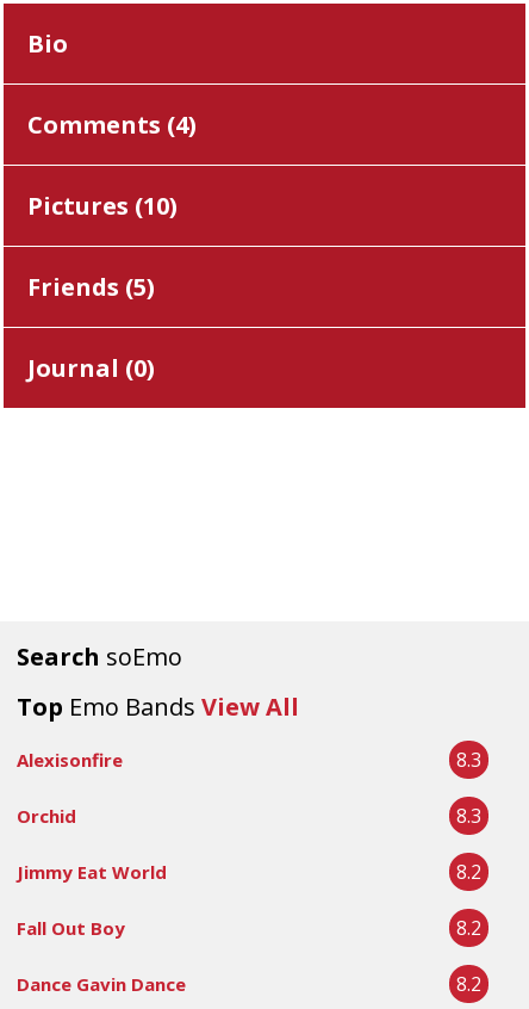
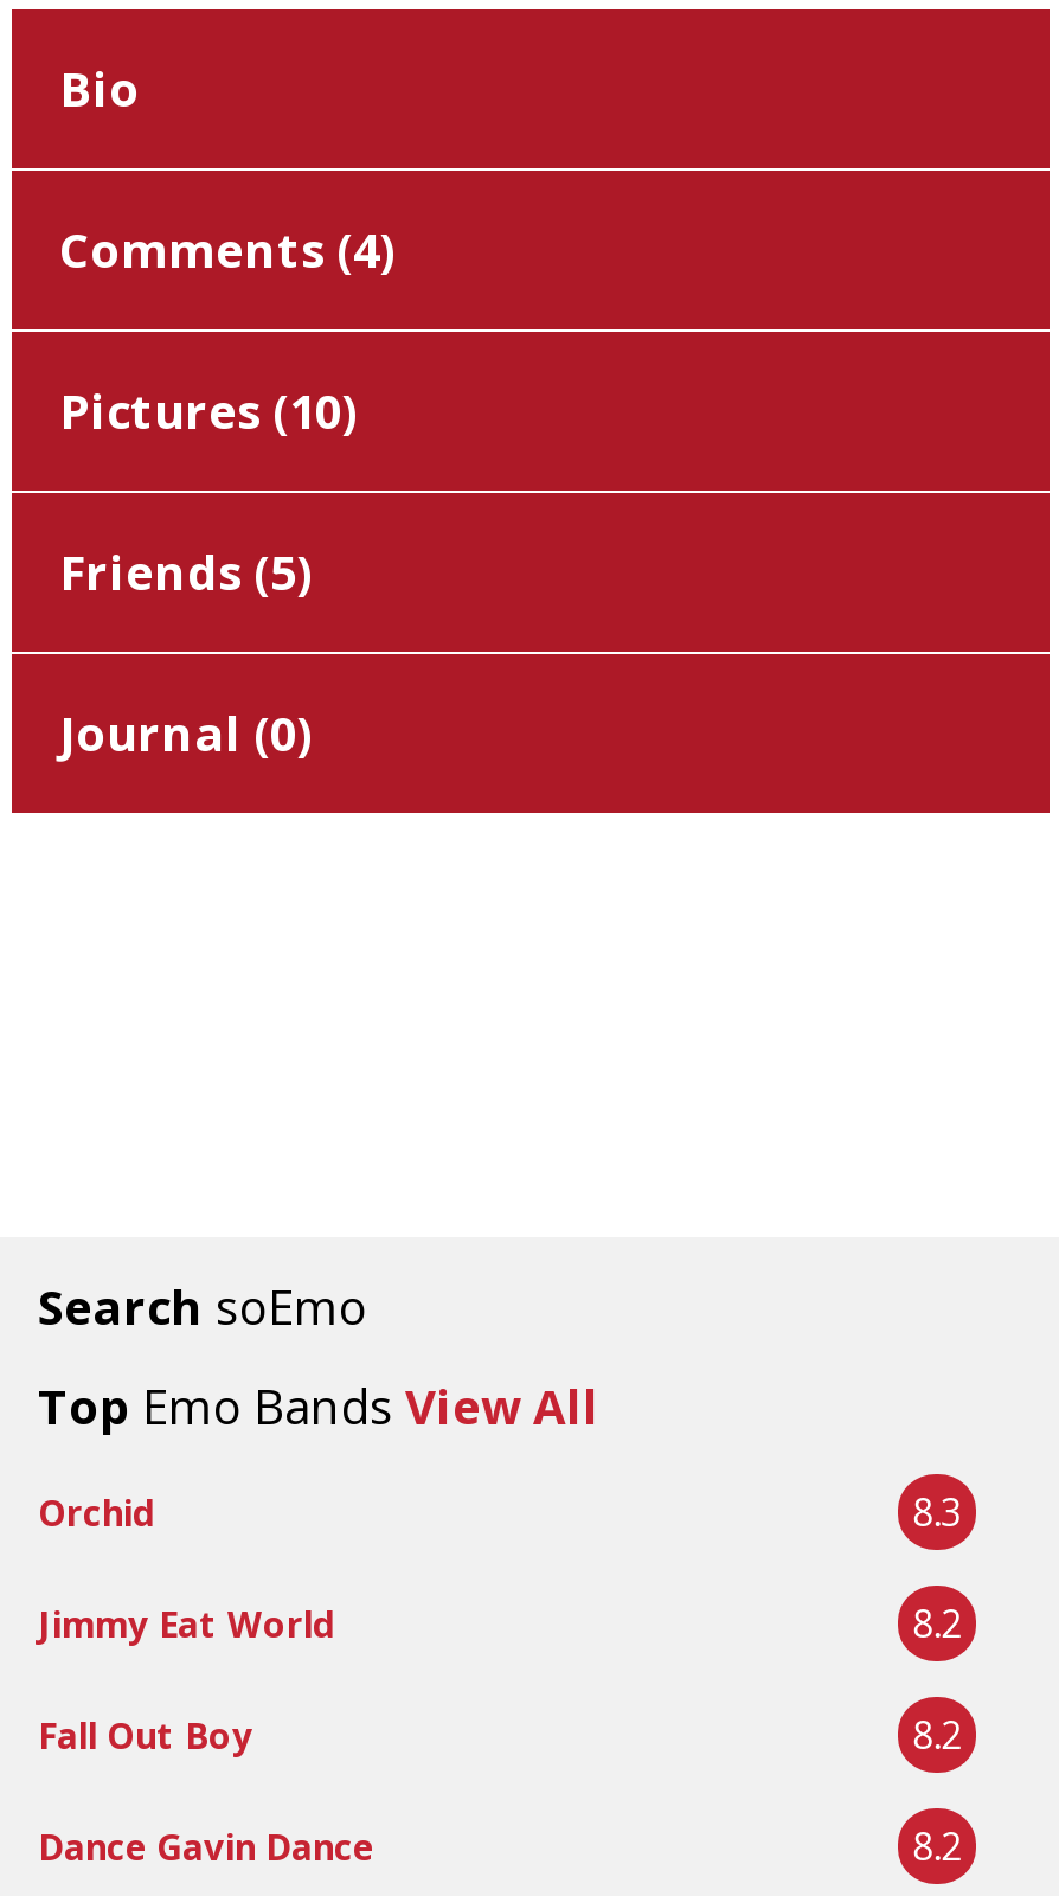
[17,747,481,773] Alexisonfire | 8.3 -> none

